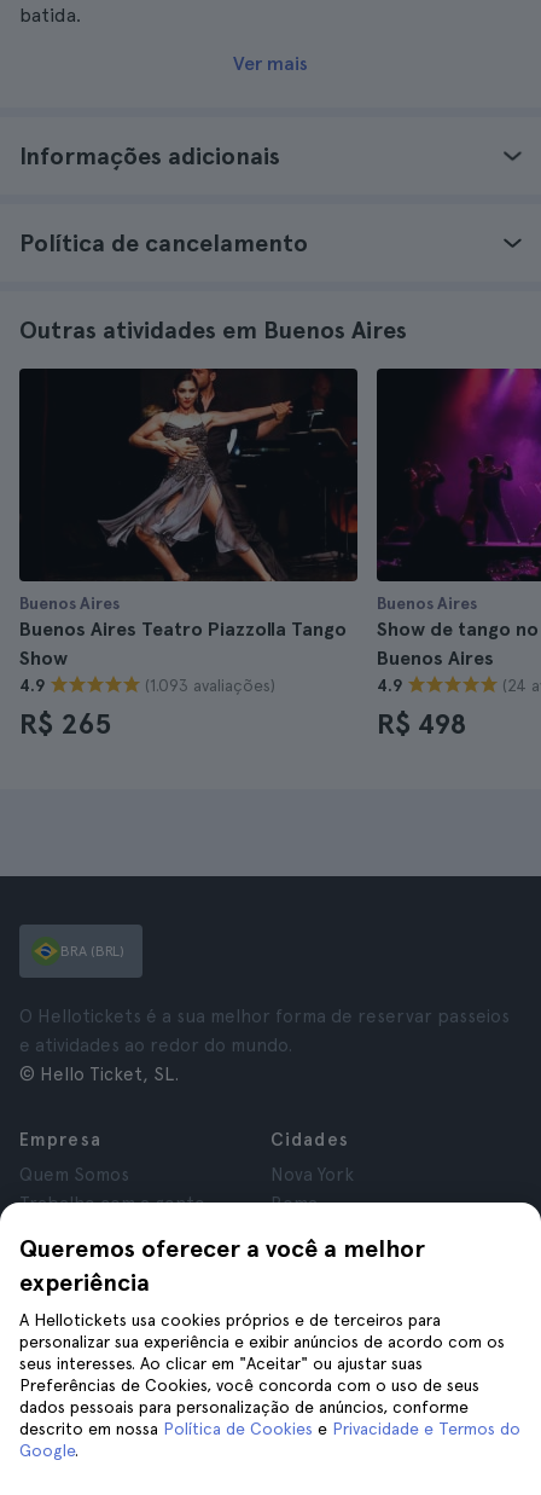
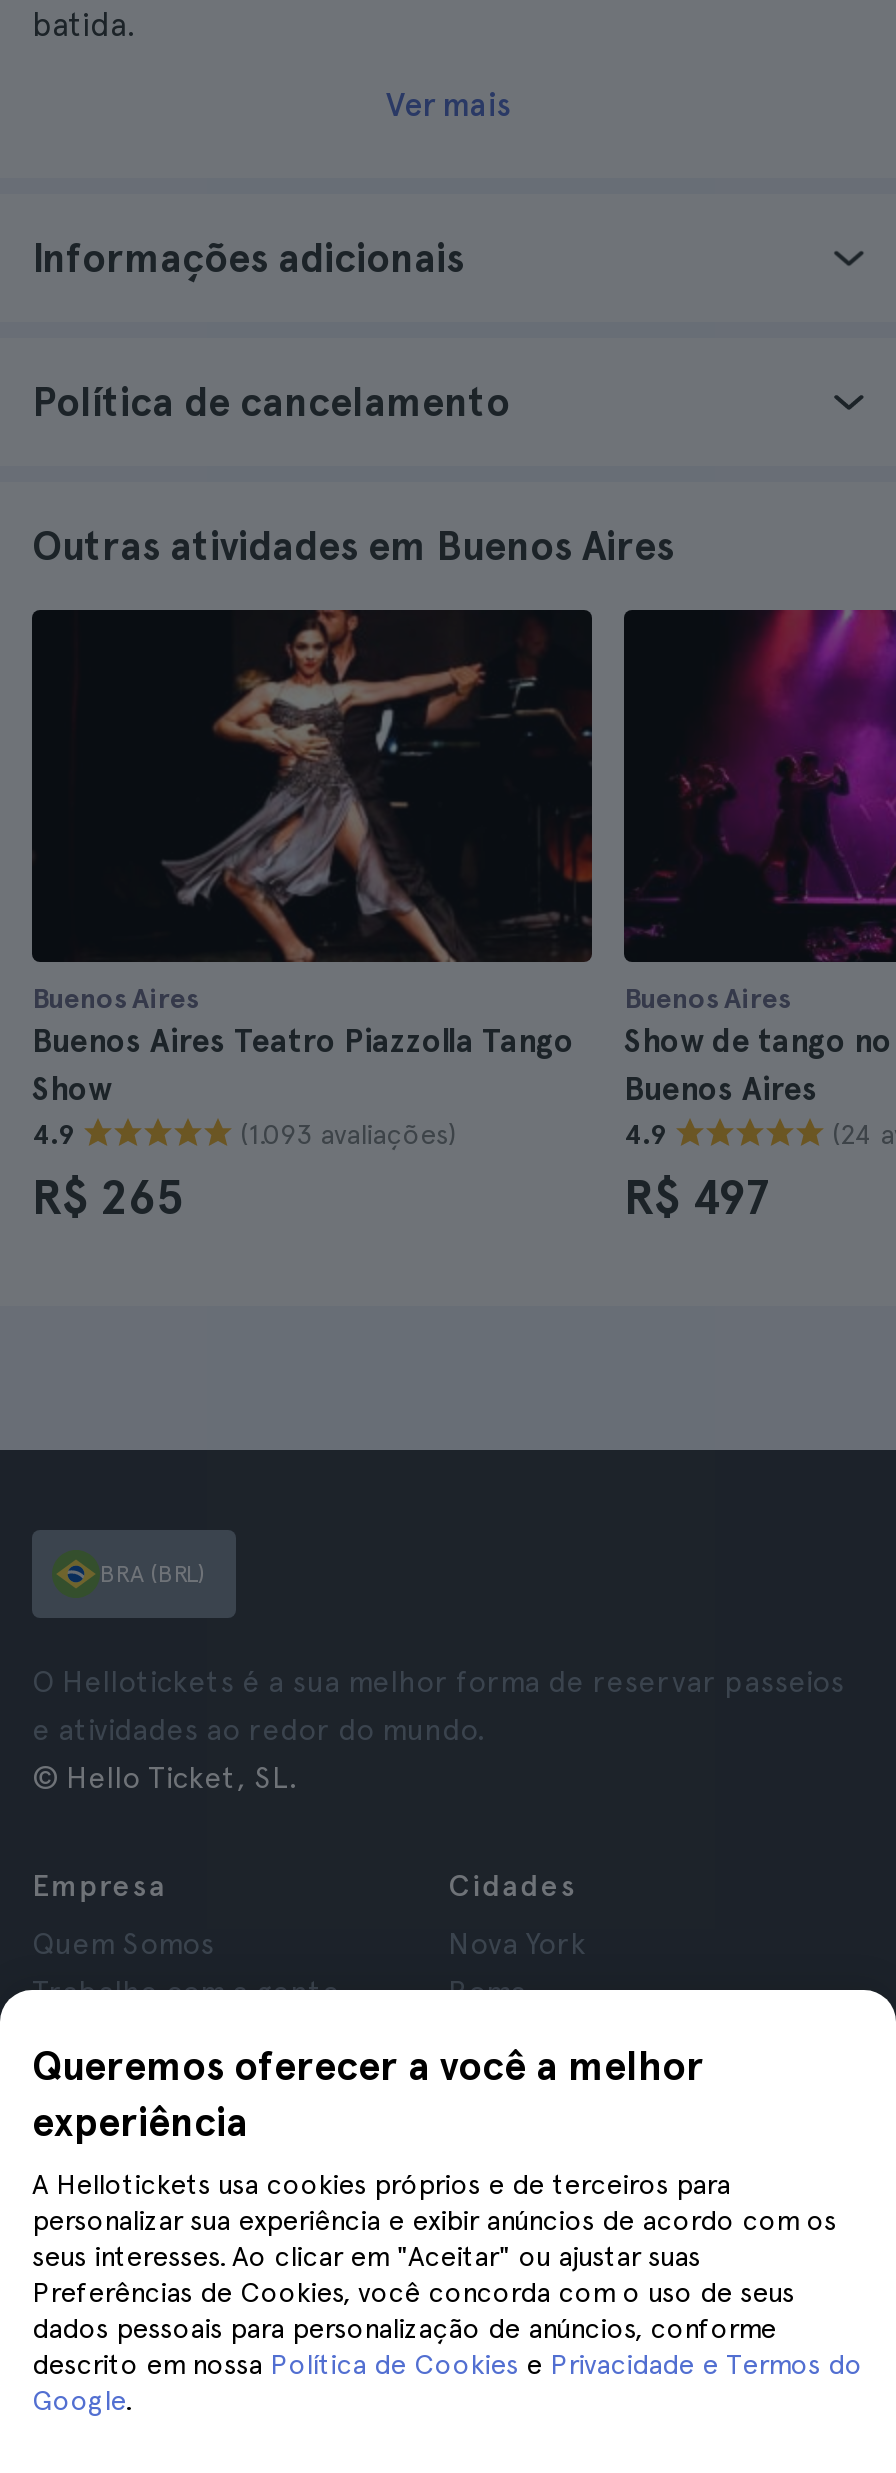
[377,706,467,741] R$ 498 -> [624,1168,770,1226] R$ 497

